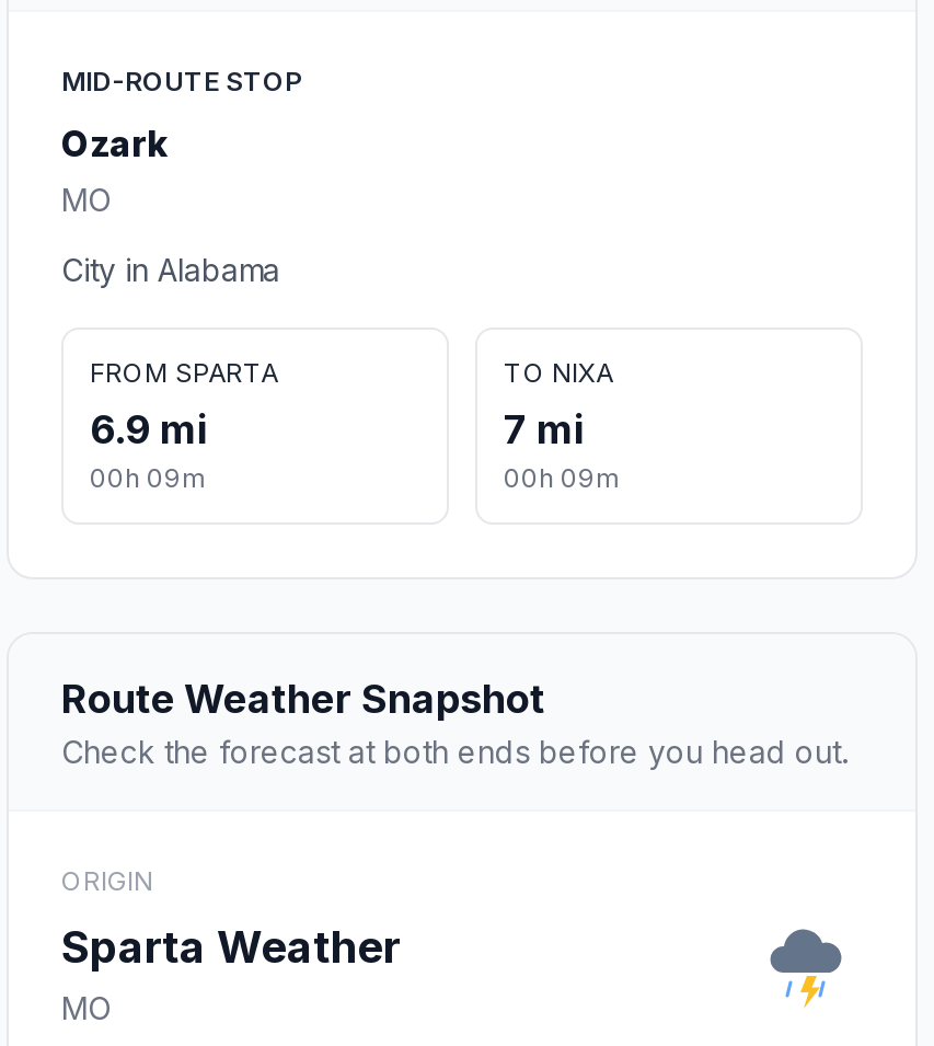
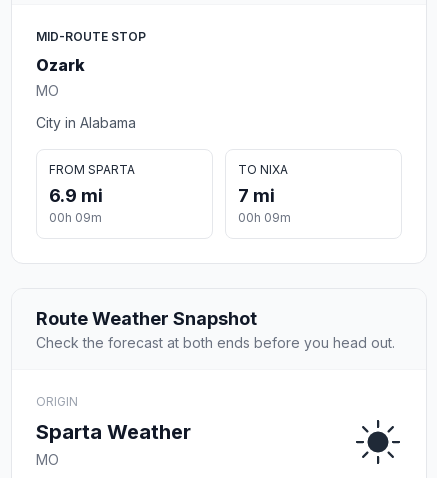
[764,923,856,1015] [image] -> [355,419,401,465] [image]

